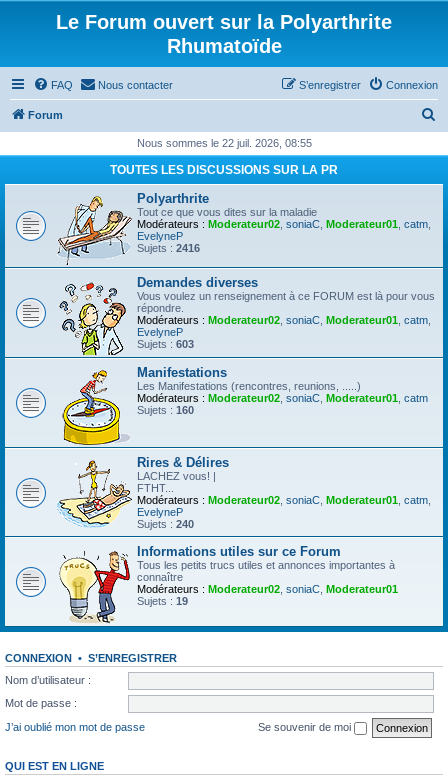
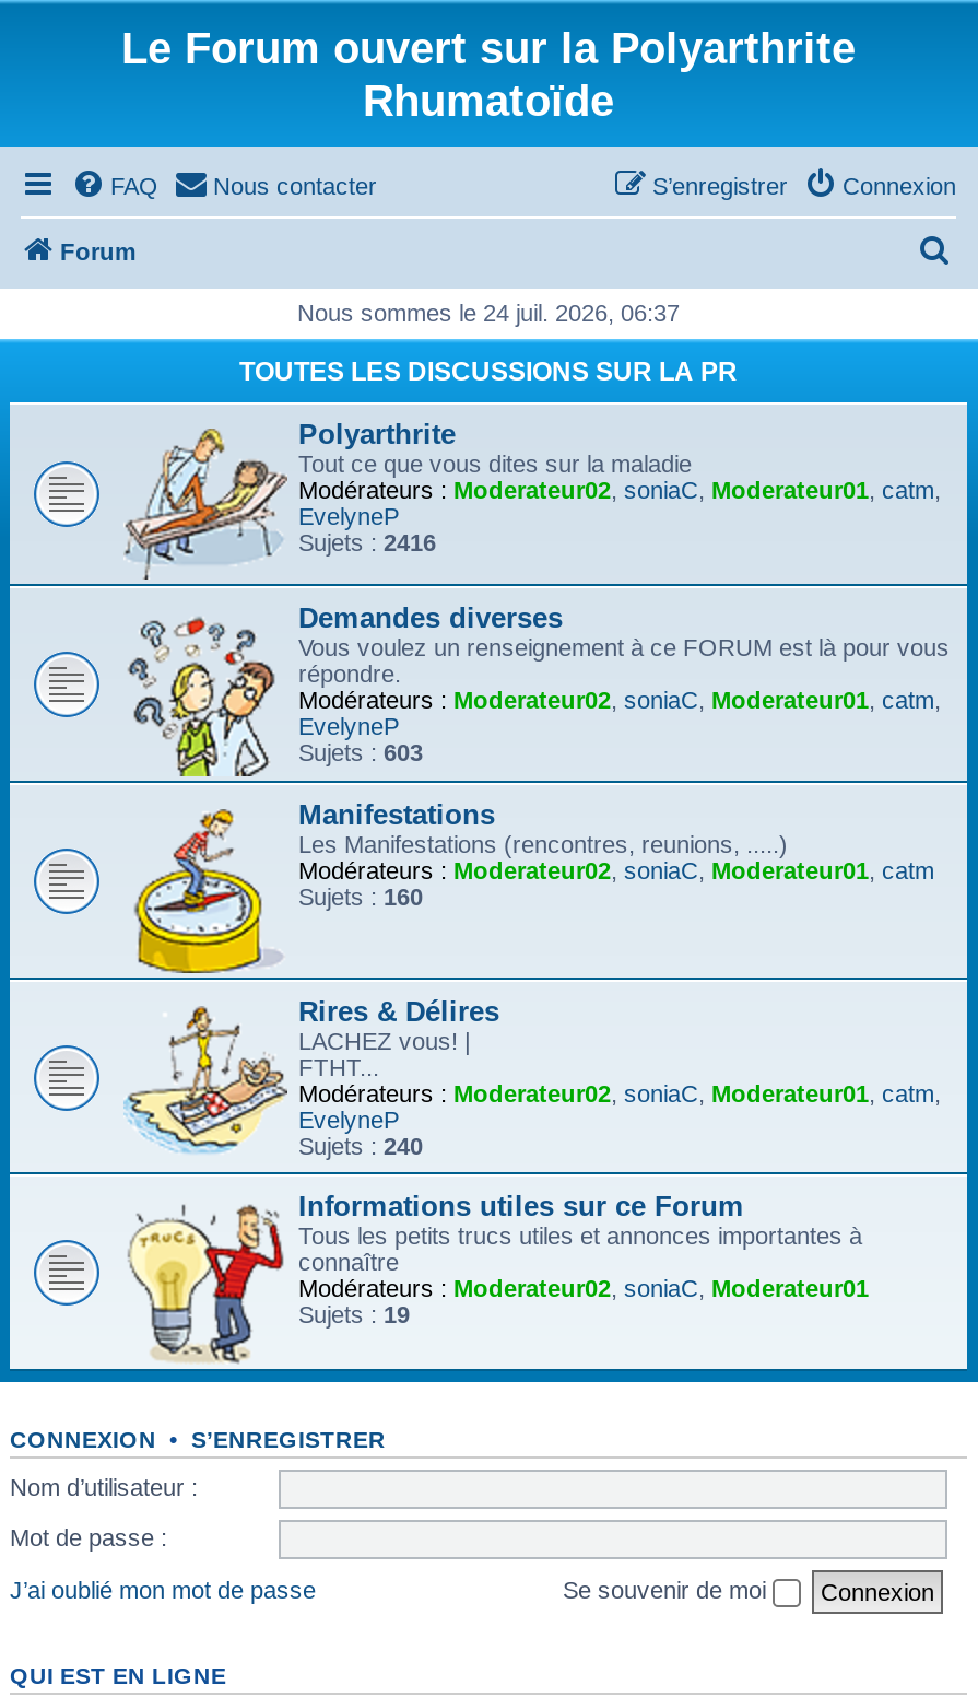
[136,137,311,149] Nous sommes le 22 juil. 2026, 08:55 -> [297,300,680,326] Nous sommes le 24 juil. 2026, 06:37

